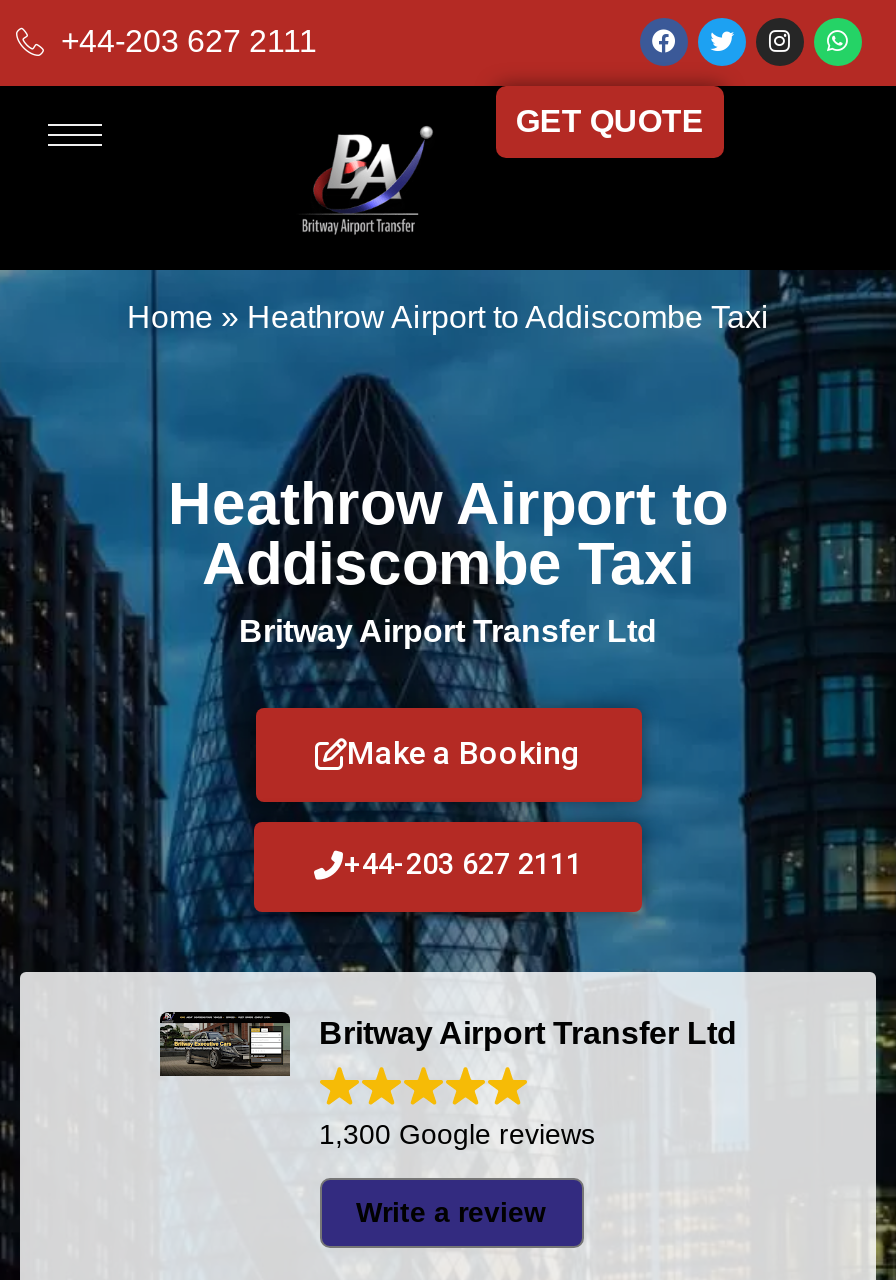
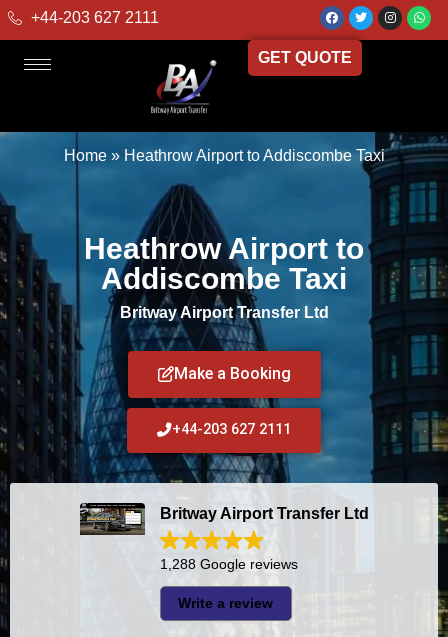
[319,1118,595,1150] 1,300 Google reviews -> [159,556,297,572] 1,288 Google reviews

